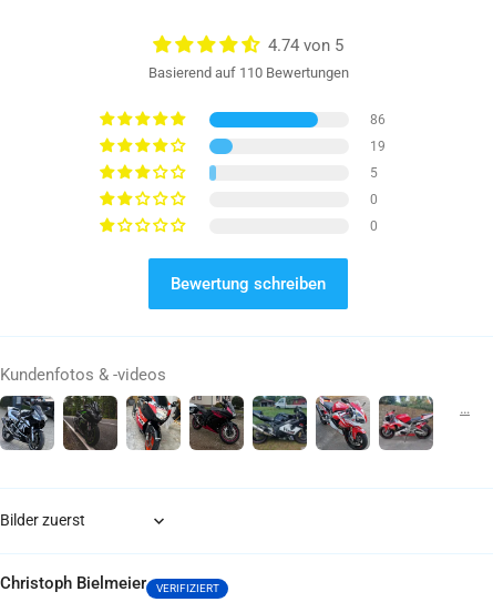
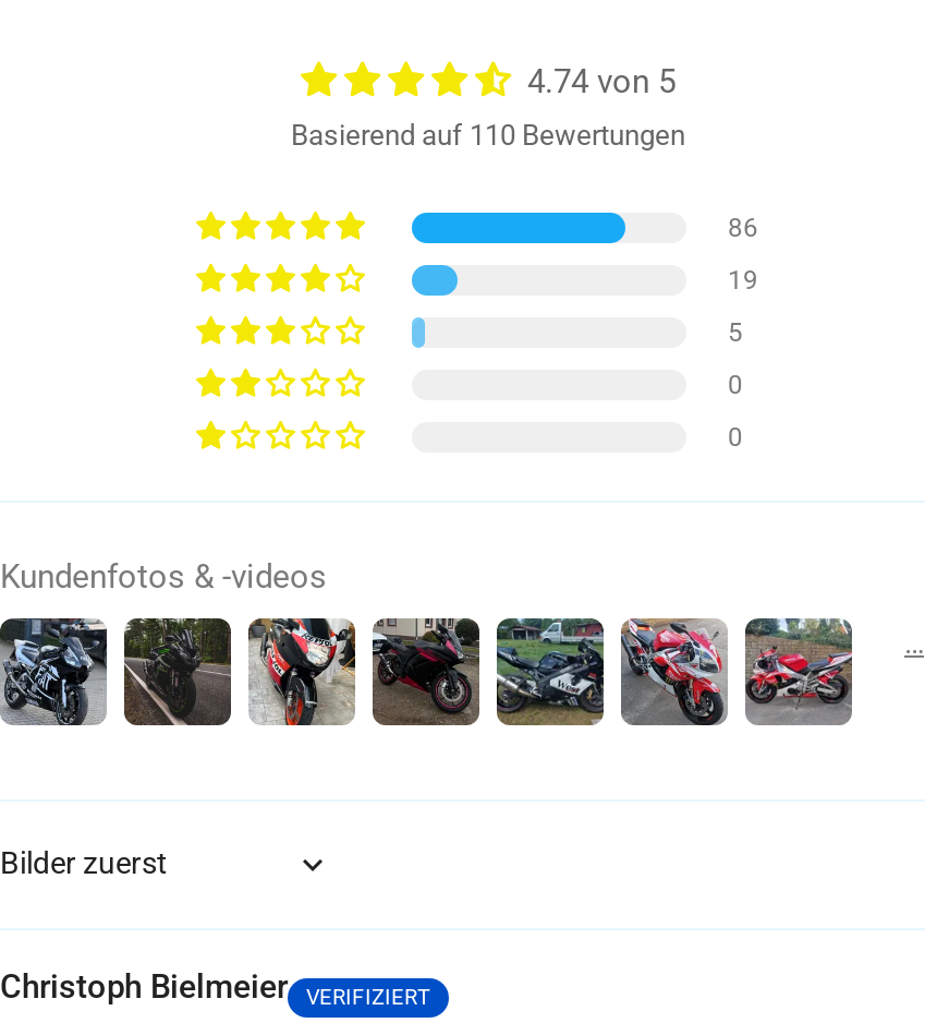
[171,274,326,293] Bewertung schreiben -> none

